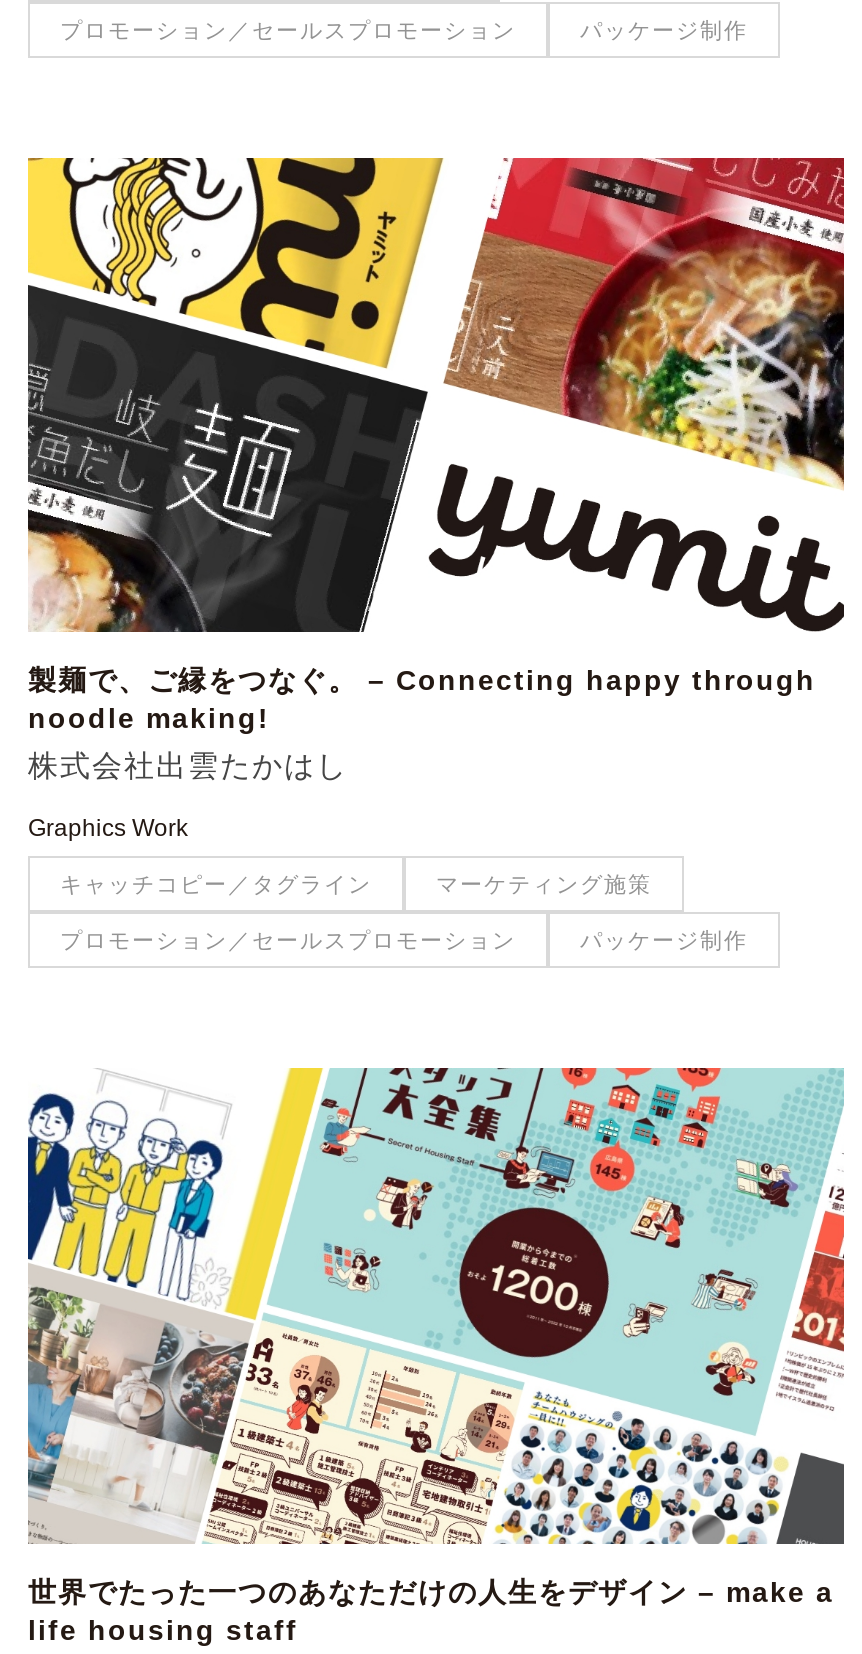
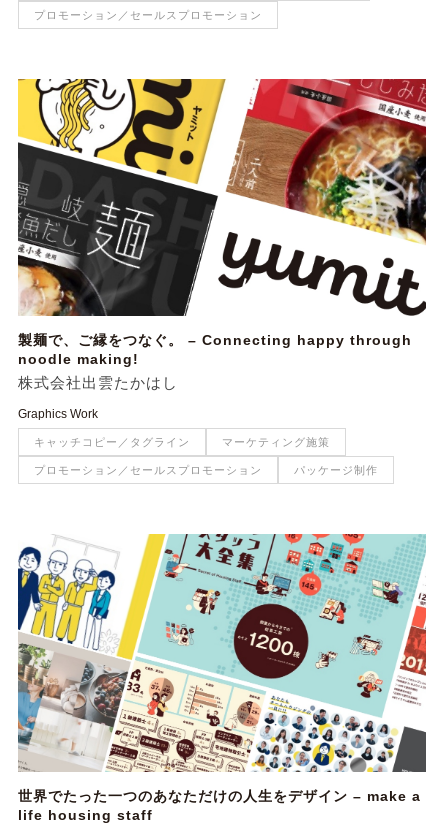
[580,18,748,42] パッケージ制作 -> none

